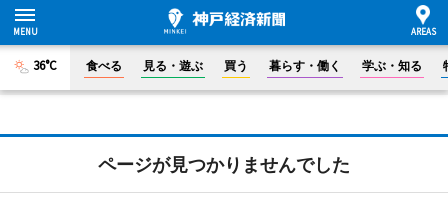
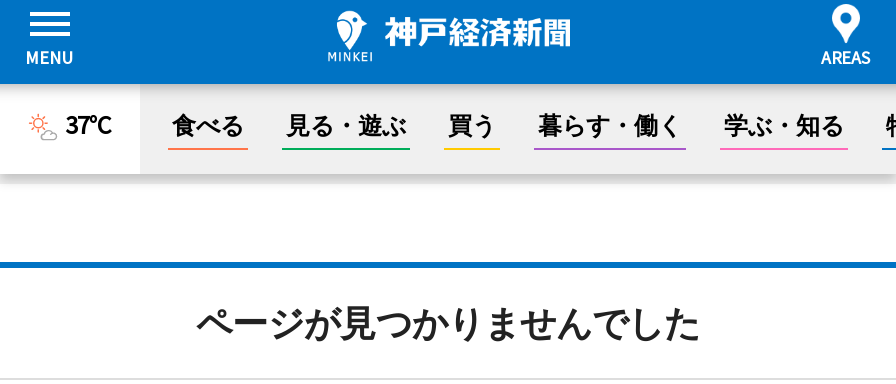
[32,57,56,74] 36°C -> [65,109,113,143] 37°C

